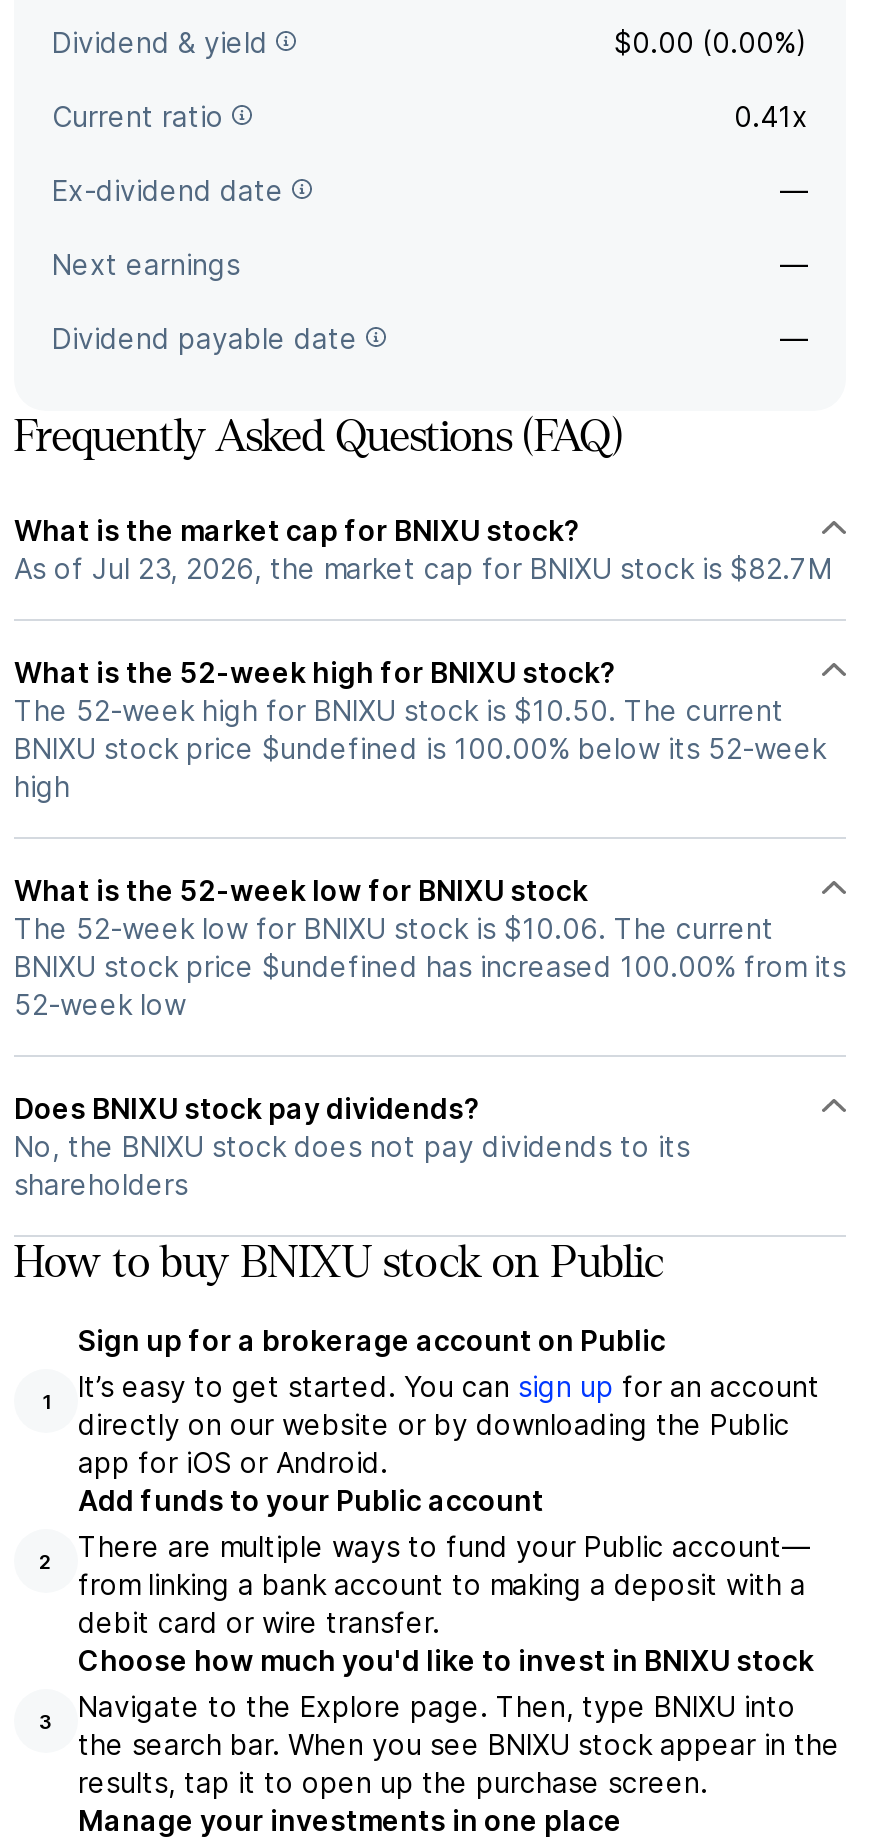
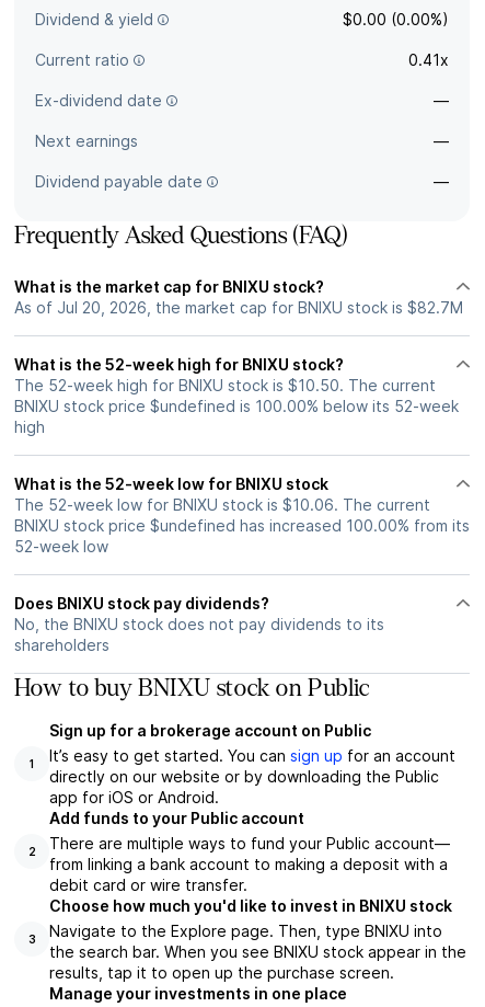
[14,550,832,584] As of Jul 23, 2026, the market cap for BNIXU stock is $82.7M -> [14,298,463,317] As of Jul 20, 2026, the market cap for BNIXU stock is $82.7M

